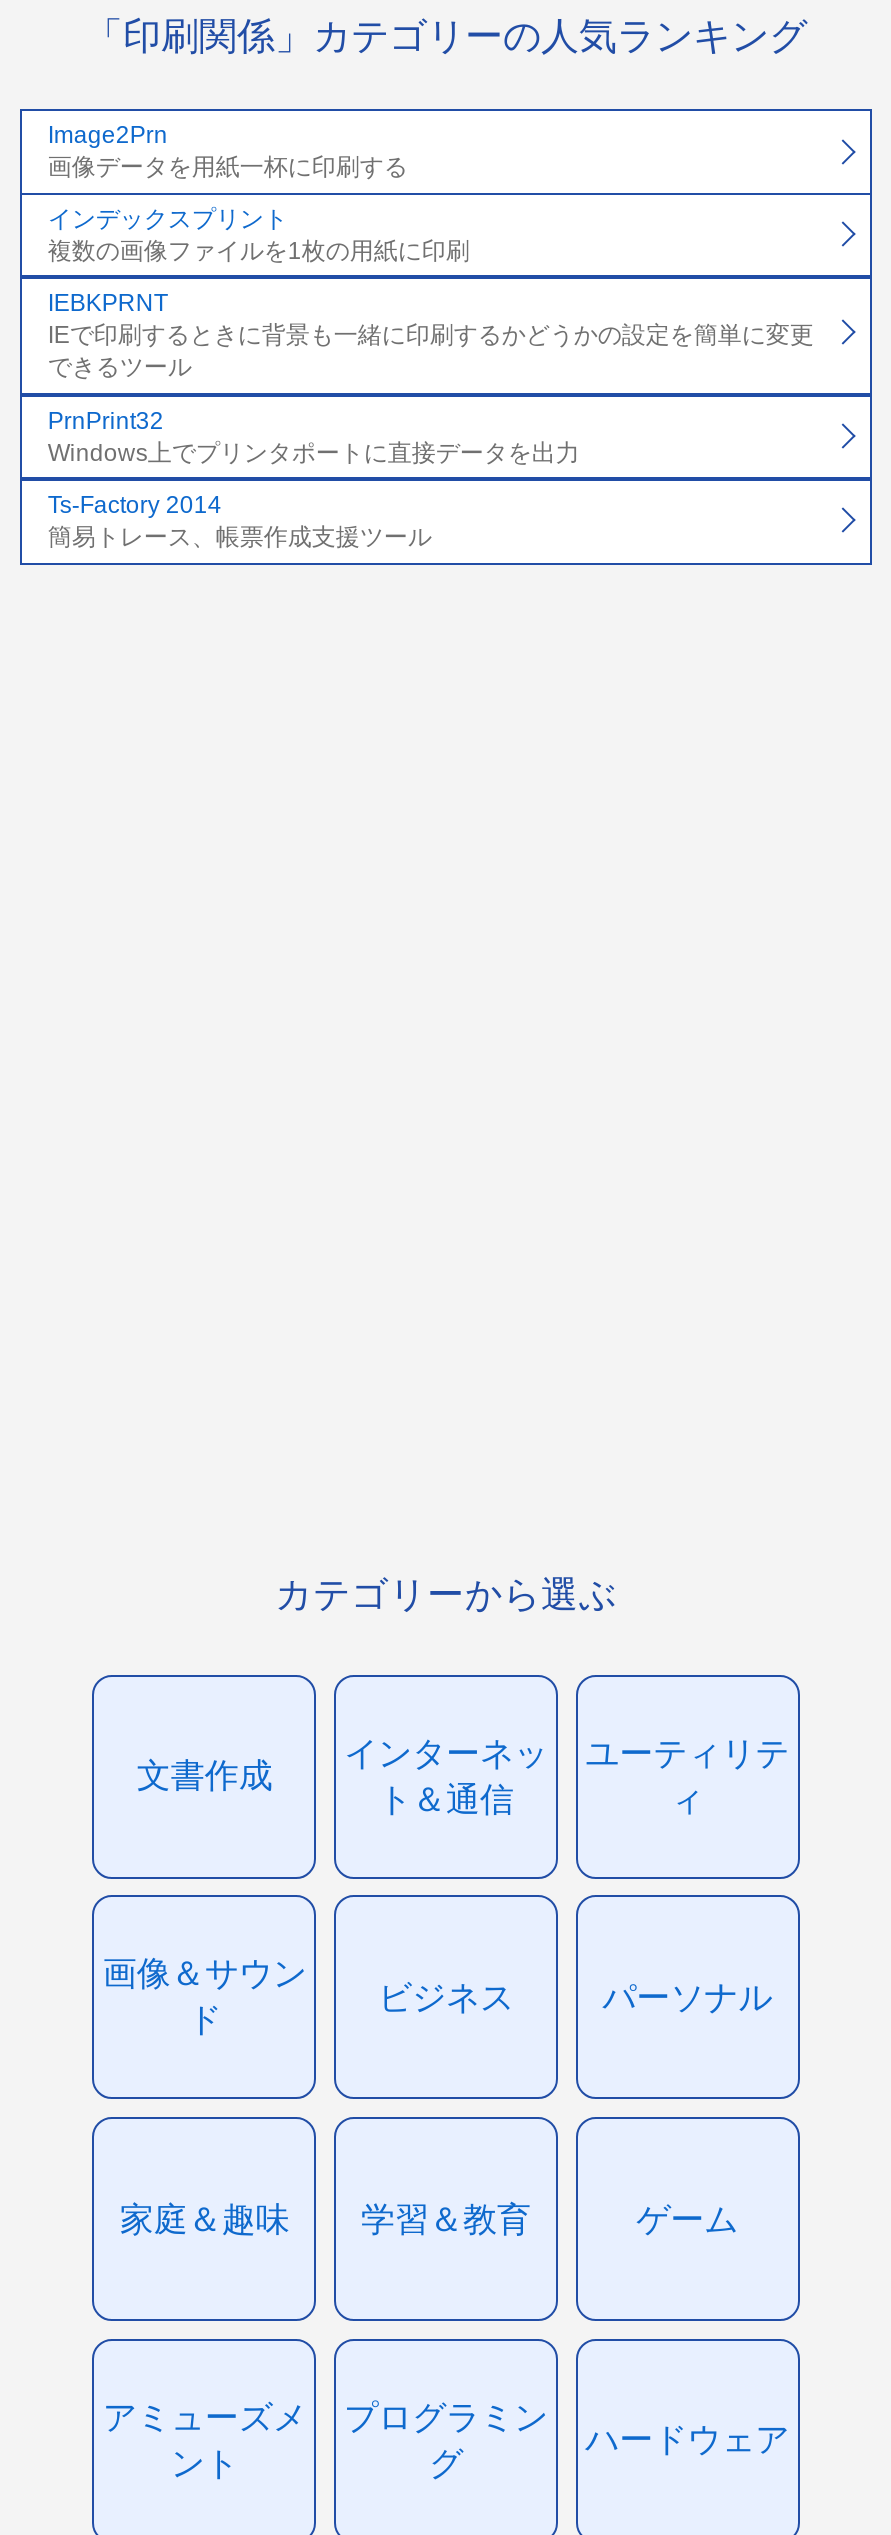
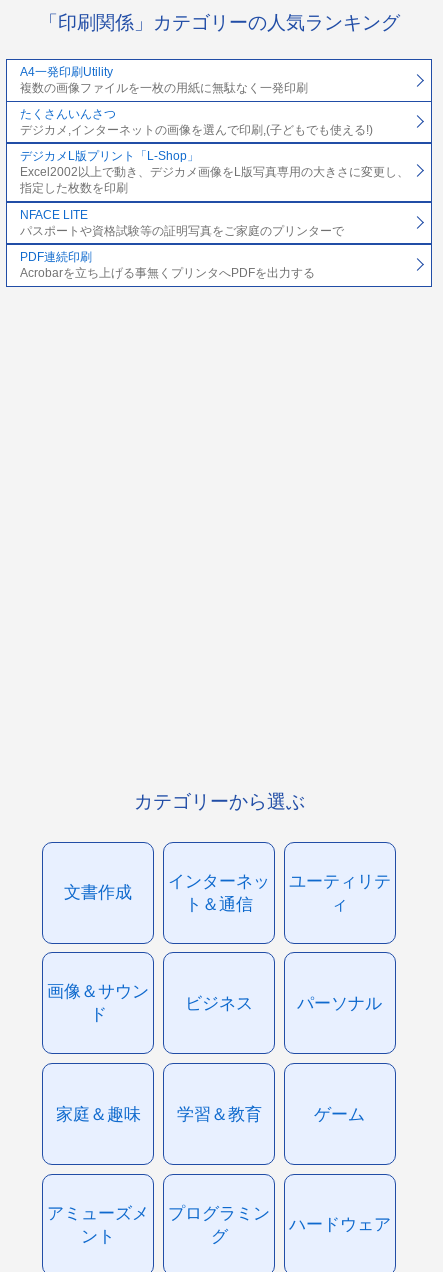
[48,122,408,182] Image2Prn | 画像データを用紙一杯に印刷する -> [20,65,308,95] A4一発印刷Utility | 複数の画像ファイルを一枚の用紙に無駄なく一発印刷
[48,205,470,265] インデックスプリント | 複数の画像ファイルを1枚の用紙に印刷 -> [20,107,373,137] たくさんいんさつ | デジカメ,インターネットの画像を選んで印刷,(子どもでも使える!)
[48,290,814,382] IEBKPRNT | IEで印刷するときに背景も一緒に印刷するかどうかの設定を簡単に変更 | できるツール -> [20,149,409,195] デジカメL版プリント「L-Shop」 | Excel2002以上で動き、デジカメ画像をL版写真専用の大きさに変更し、 | 指定した枚数を印刷
[48,407,580,467] PrnPrint32 | Windows上でプリンタポートに直接データを出力 -> [20,208,344,238] NFACE LITE | パスポートや資格試験等の証明写真をご家庭のプリンターで
[48,492,432,552] Ts-Factory 2014 | 簡易トレース、帳票作成支援ツール -> [20,250,315,280] PDF連続印刷 | Acrobarを立ち上げる事無くプリンタへPDFを出力する

